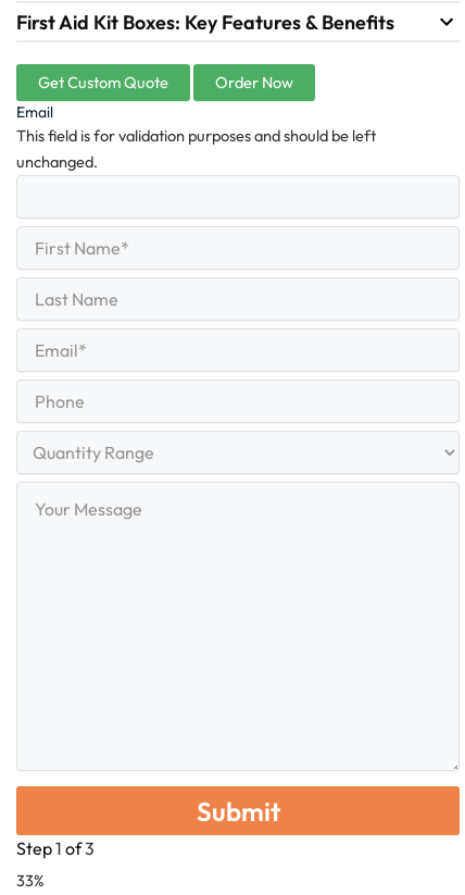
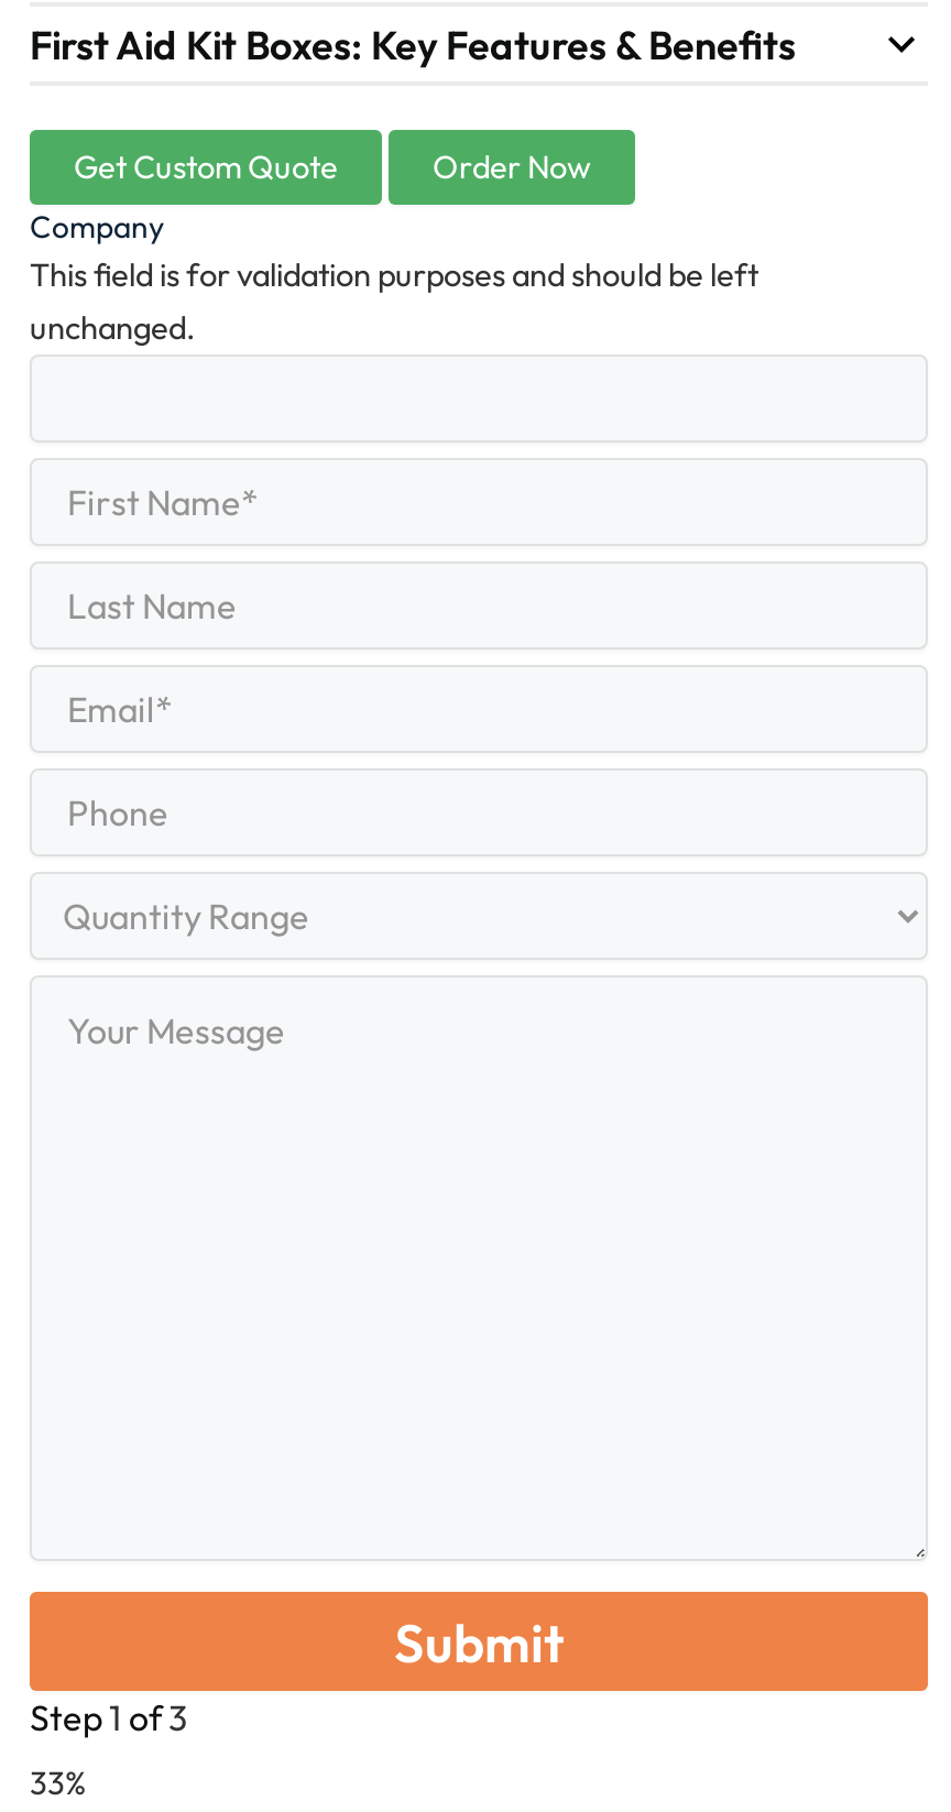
[16,102,53,122] Email -> [30,207,164,247] Company

